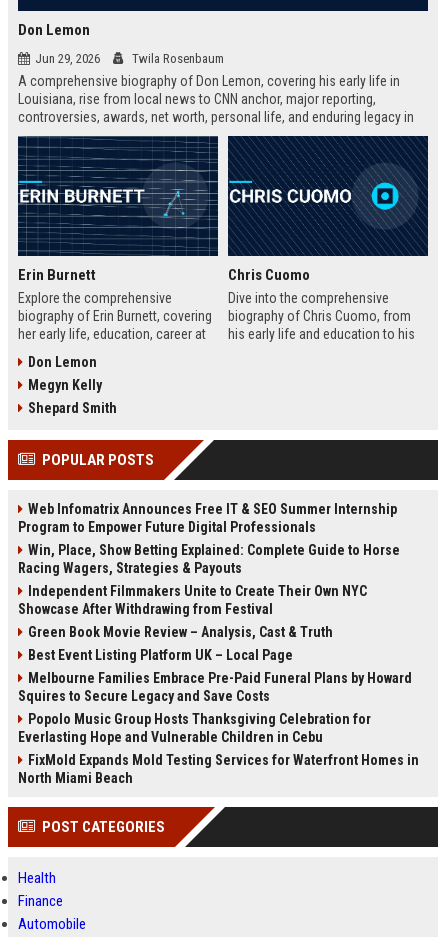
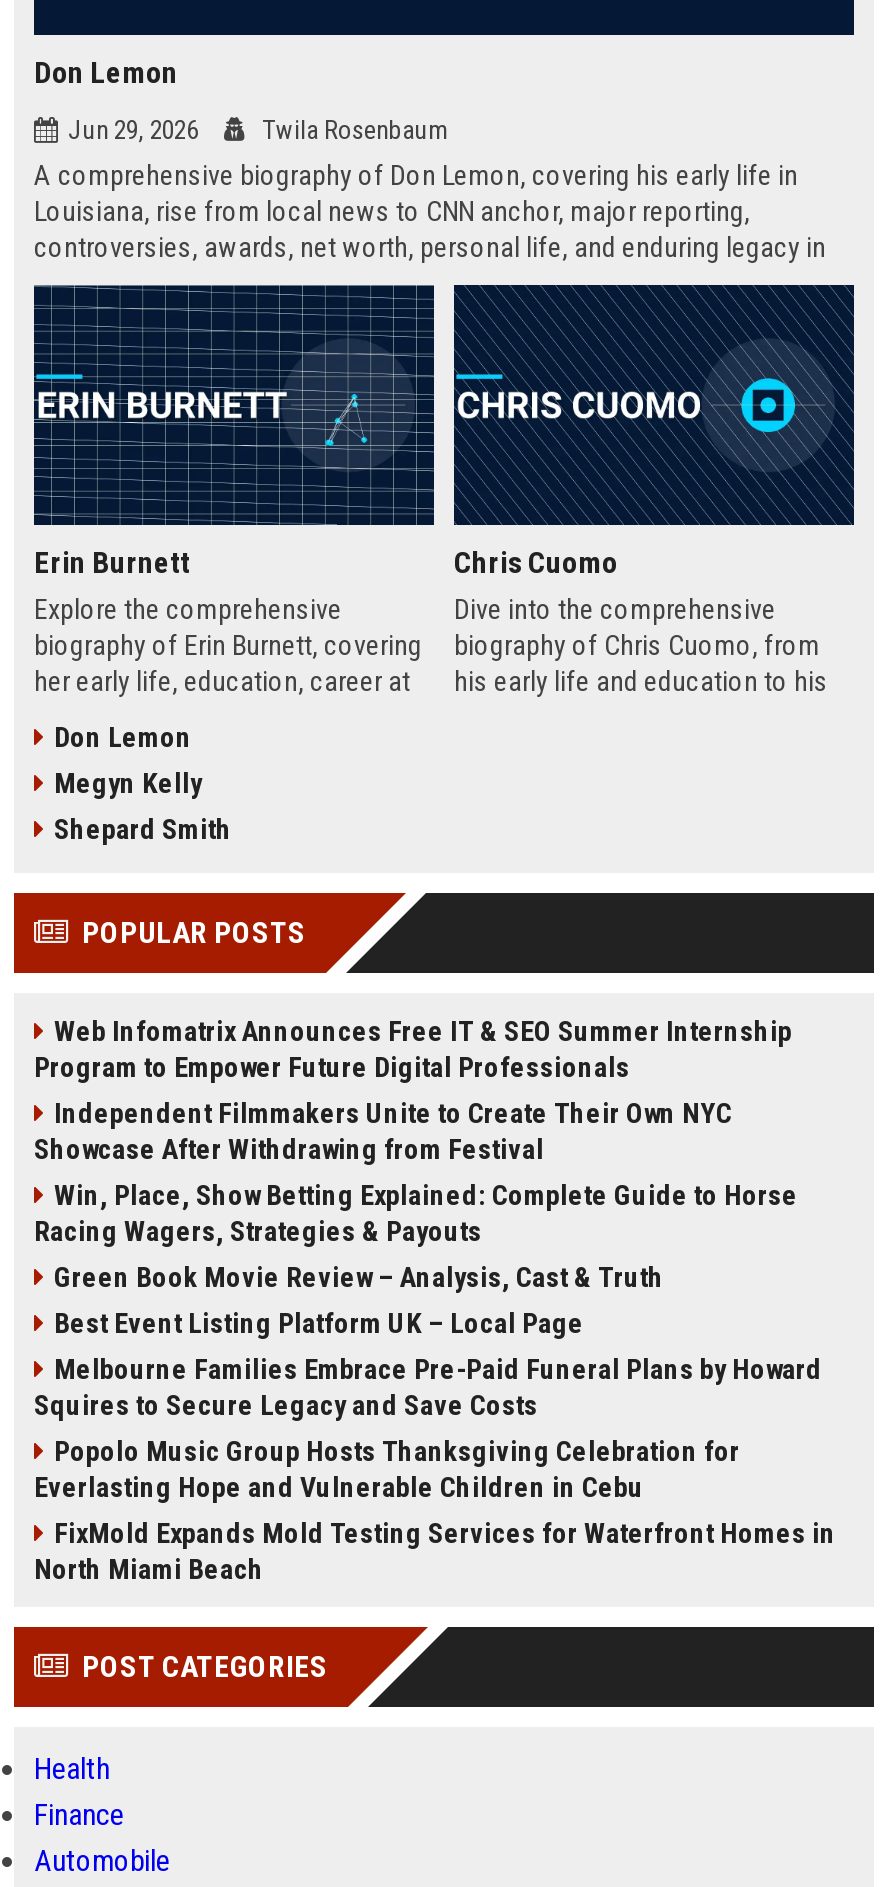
moved [18,542,400,576] -> [34,1179,798,1247]: Win, Place, Show Betting Explained: Complete Guide to Horse | Racing Wagers, Strategies & Payouts
moved [18,583,367,617] -> [34,1097,732,1165]: Independent Filmmakers Unite to Create Their Own NYC | Showcase After Withdrawing from Festival

